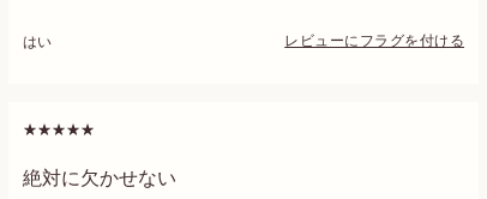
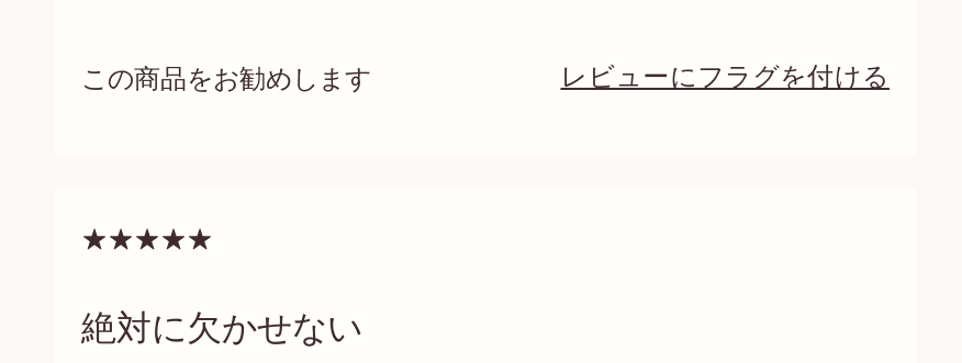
[23,34,52,50] はい -> [81,64,371,94] この商品をお勧めします

